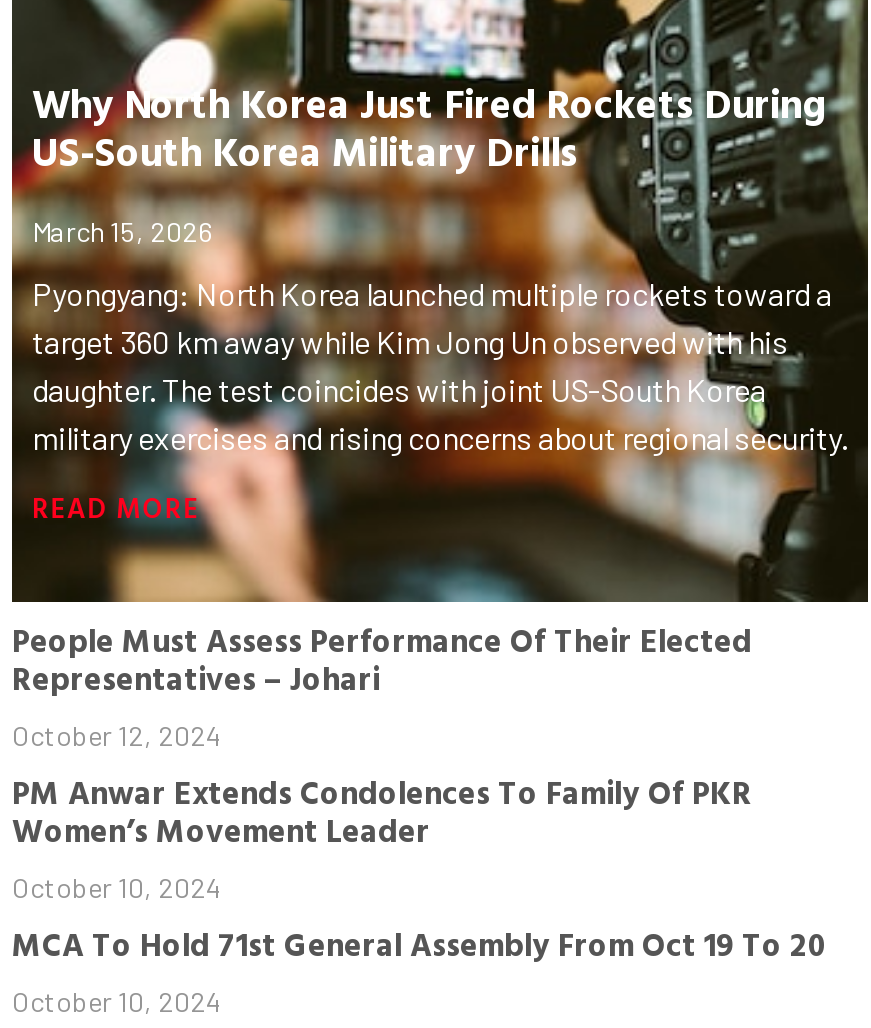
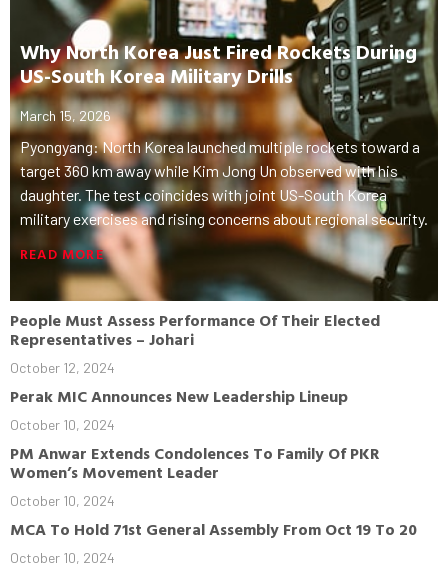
none -> [10,384,348,433] Perak MIC Announces New Leadership Lineup | October 10, 2024

